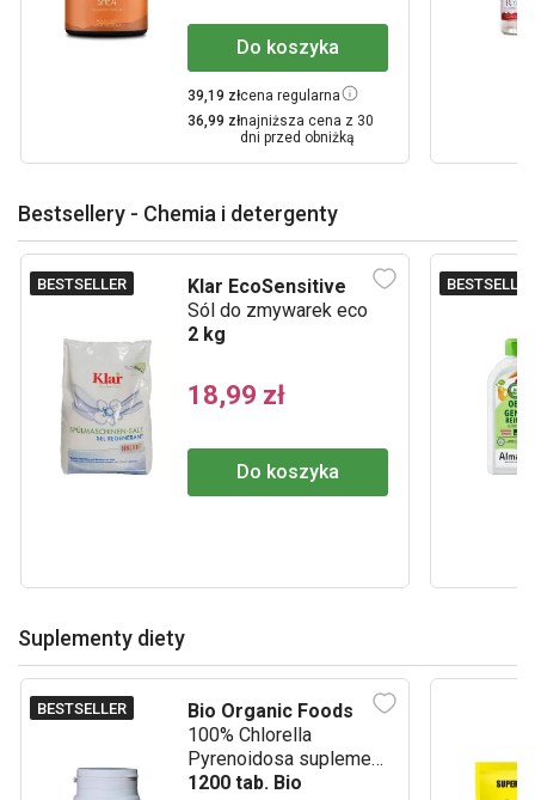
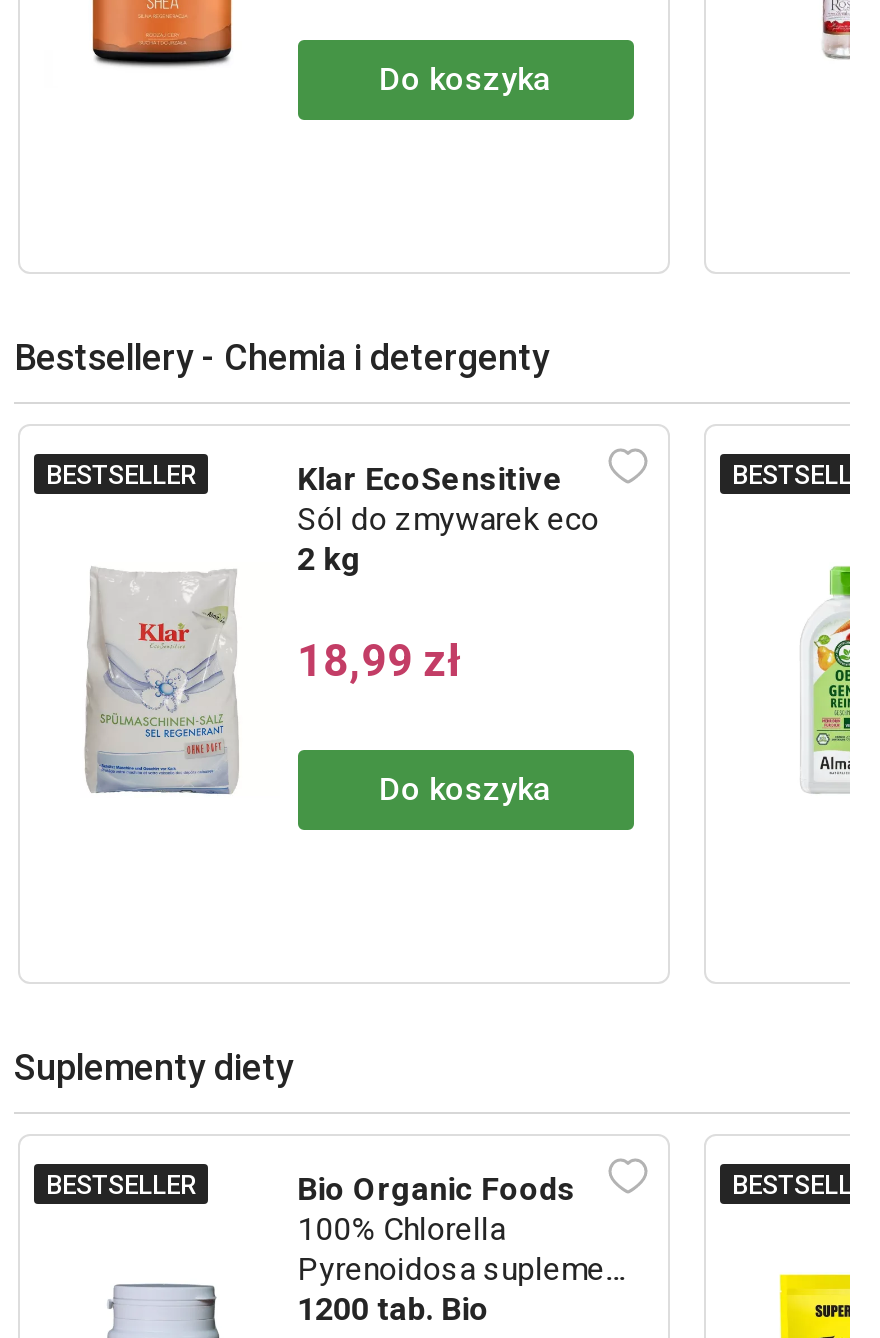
[187,87,373,146] 39,19 złcena regularna | 36,99 złnajniższa cena z 30 | dni przed obniżką -> none
none -> [732,1169,880,1199] BESTSELLER

